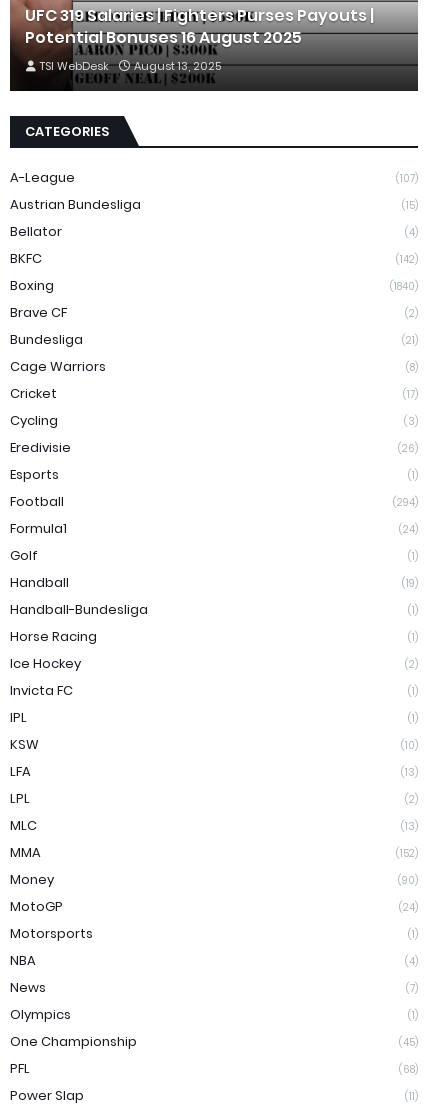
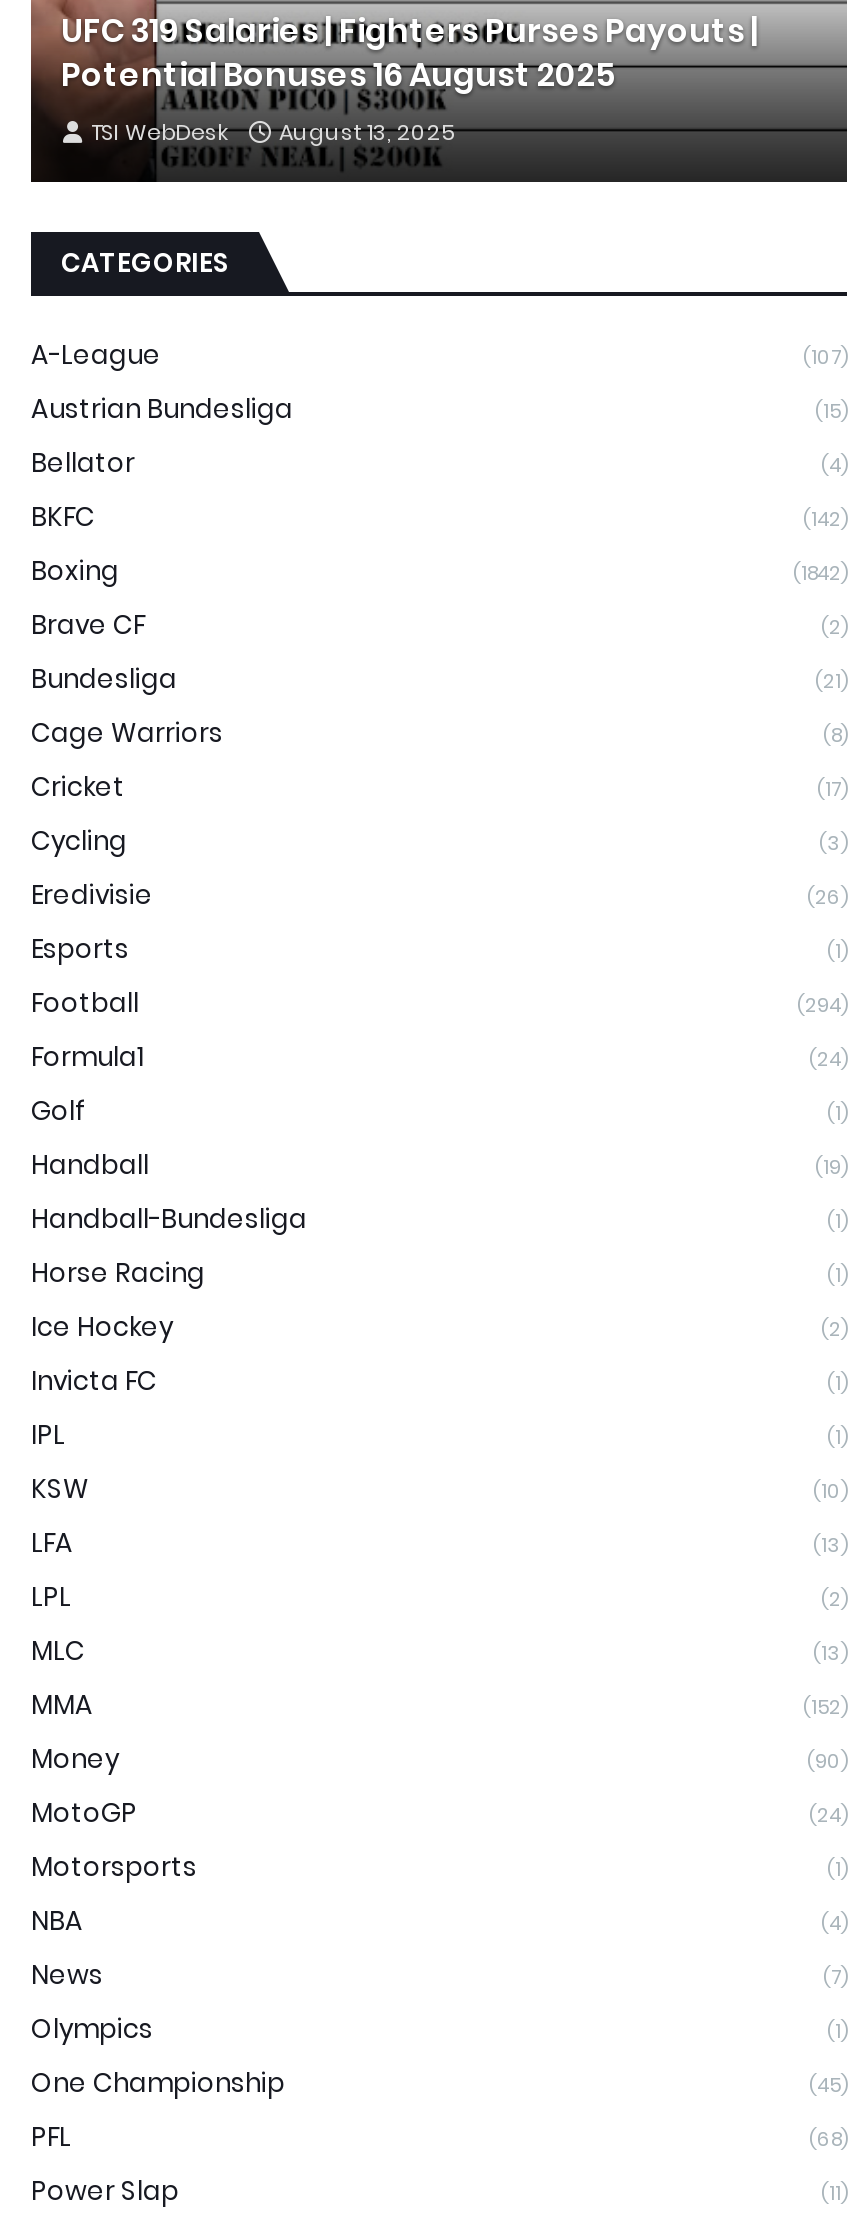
[390,279,418,294] (1840) -> [793,558,847,588] (1842)

